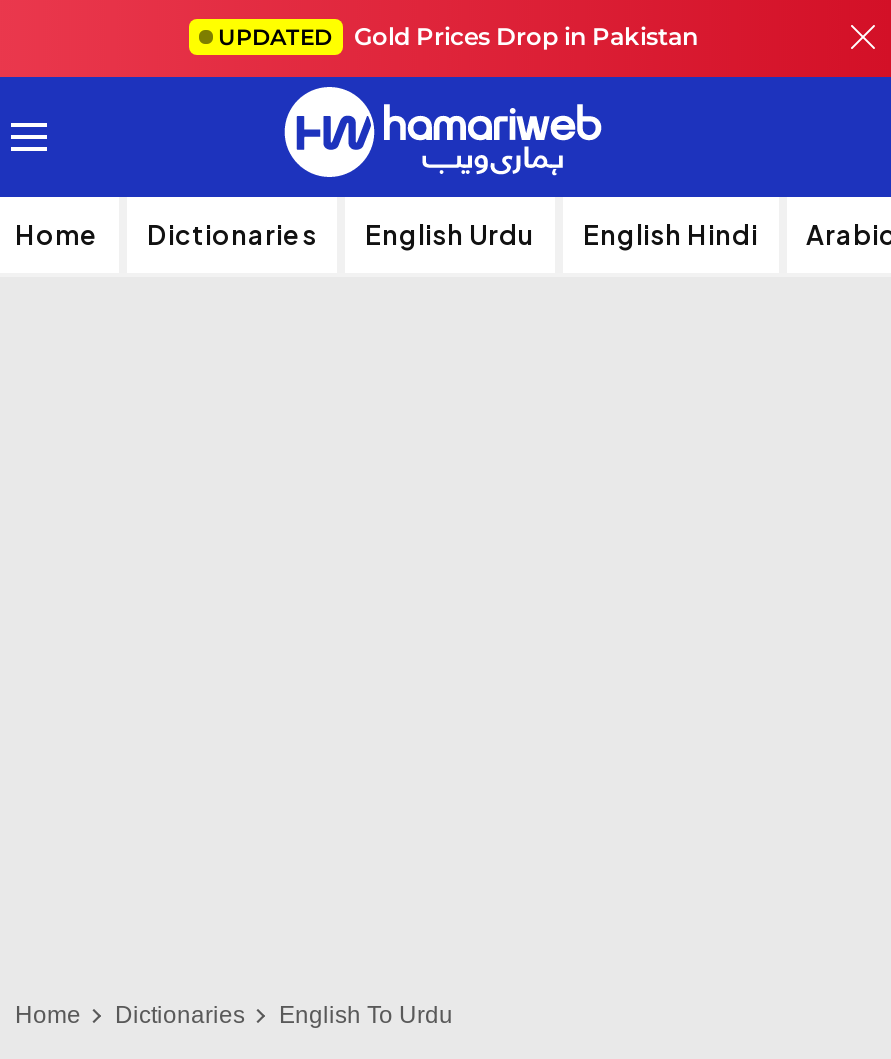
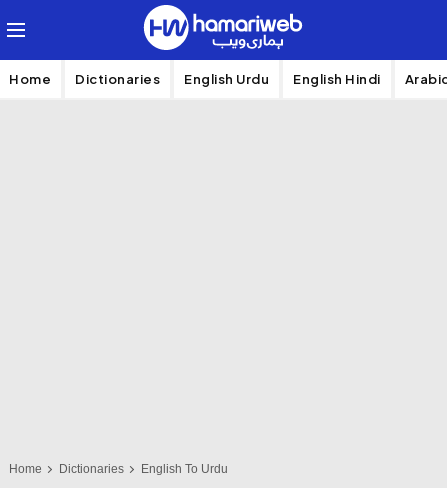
[218,21,698,51] UPDATED Gold Prices Drop in Pakistan -> none

